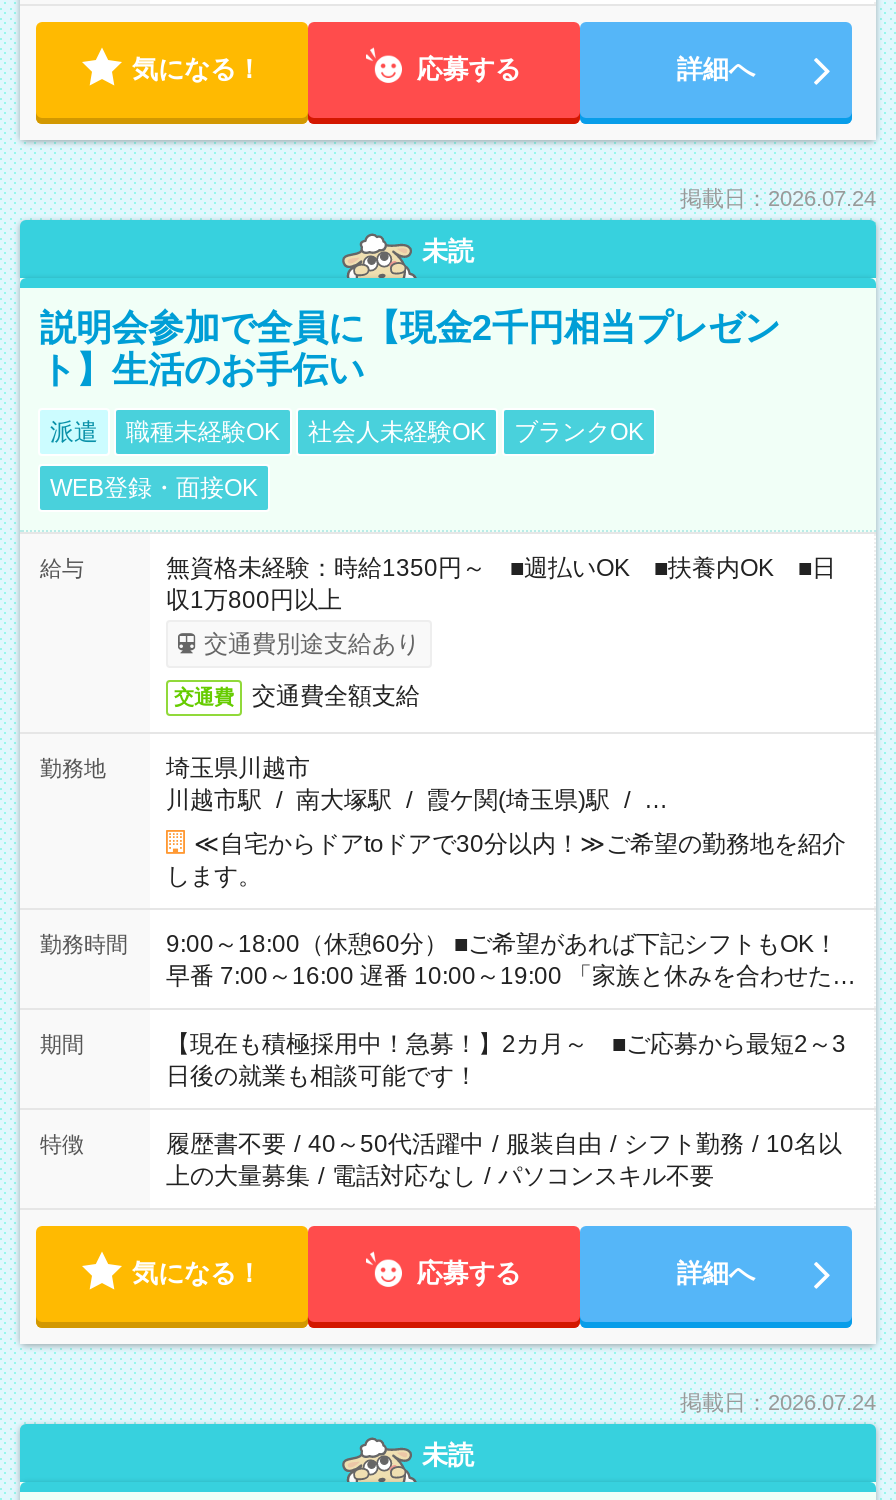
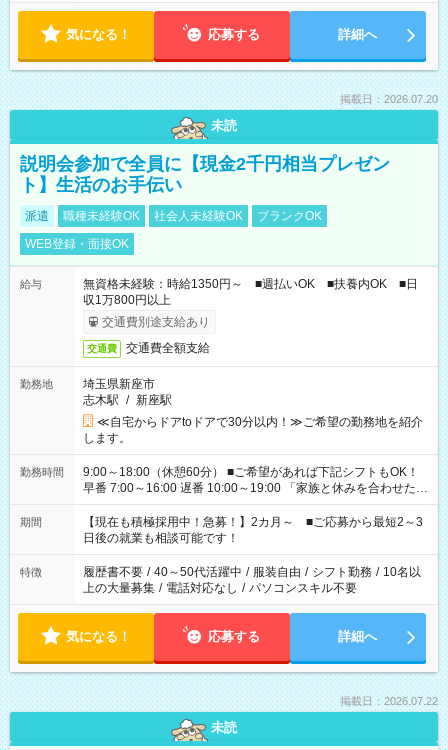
[680,186,876,210] 掲載日：2026.07.24 -> [340,93,438,105] 掲載日：2026.07.20
[166,754,668,814] 埼玉県川越市 | 川越市駅 / 南大塚駅 / 霞ケ関(埼玉県)駅 / … -> [83,377,172,407] 埼玉県新座市 | 志木駅 / 新座駅
[680,1390,876,1414] 掲載日：2026.07.24 -> [340,695,438,707] 掲載日：2026.07.22

